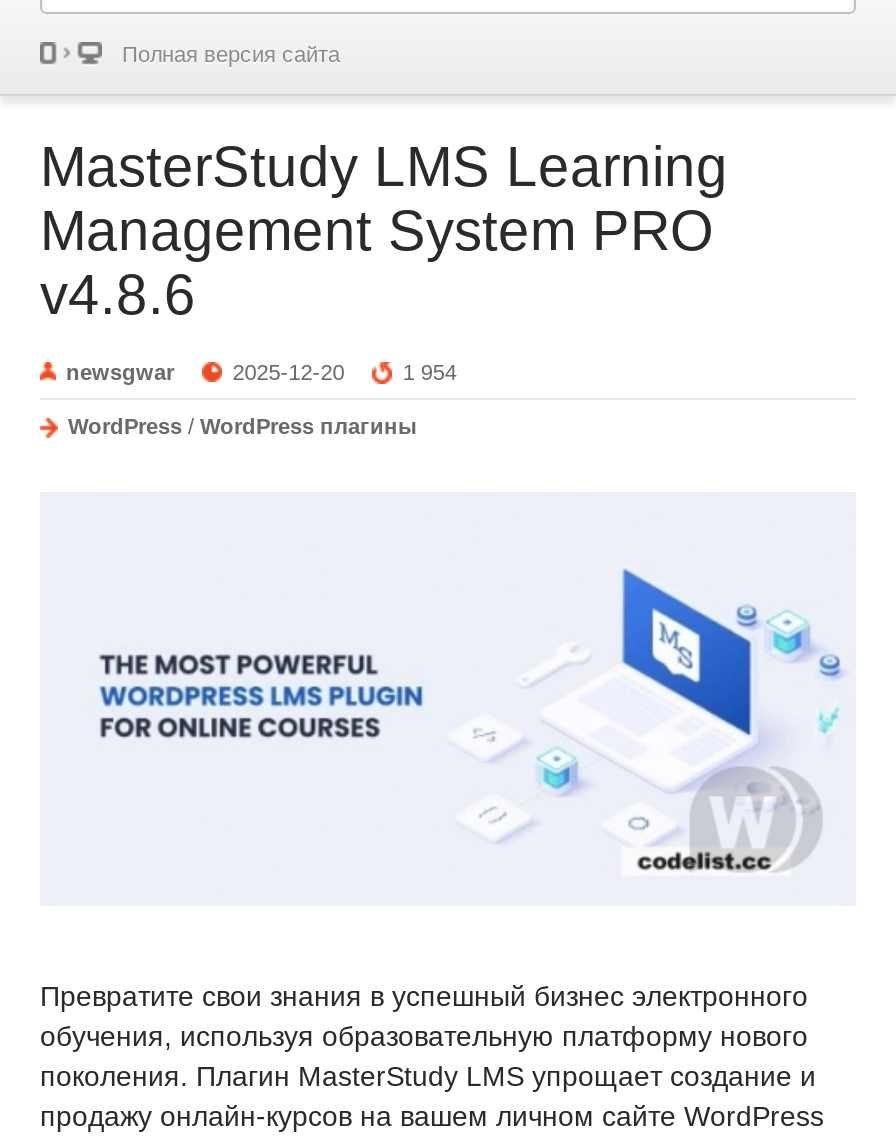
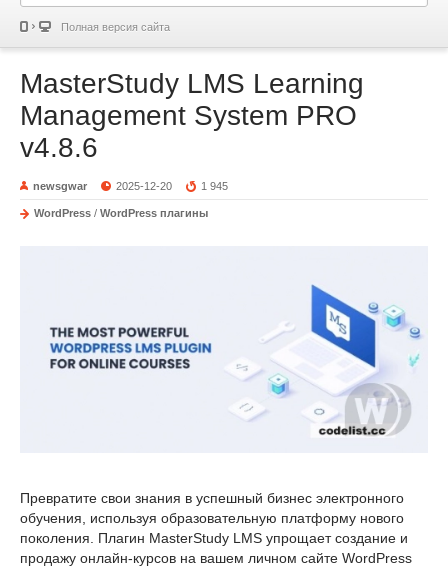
[403,360,457,384] 1 954 -> [201,180,228,192] 1 945

